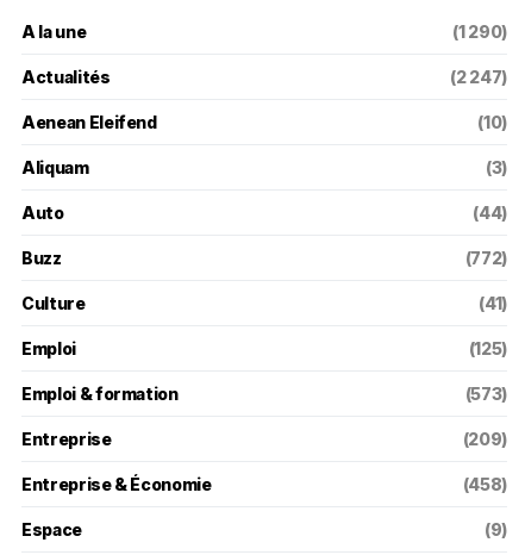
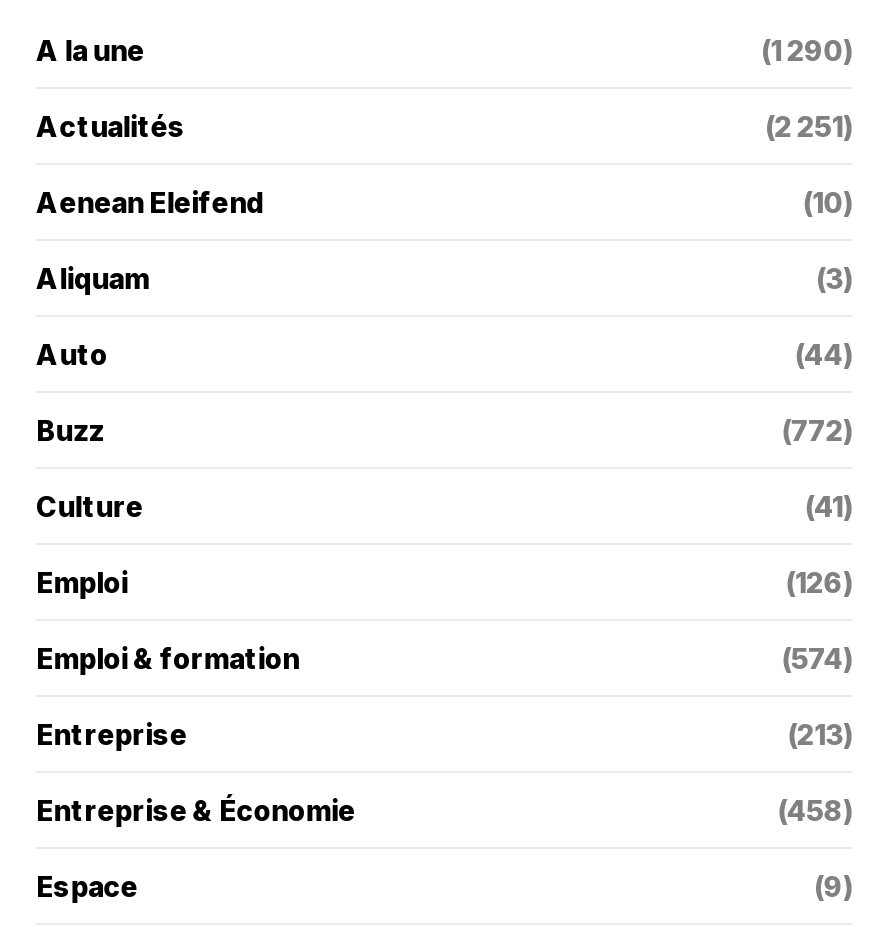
[450,66,507,86] (2 247) -> [765,108,852,142] (2 251)
[469,338,507,358] (125) -> [786,564,852,598] (126)
[465,383,507,403] (573) -> [782,640,852,674] (574)
[463,428,507,448] (209) -> [788,716,852,750] (213)

